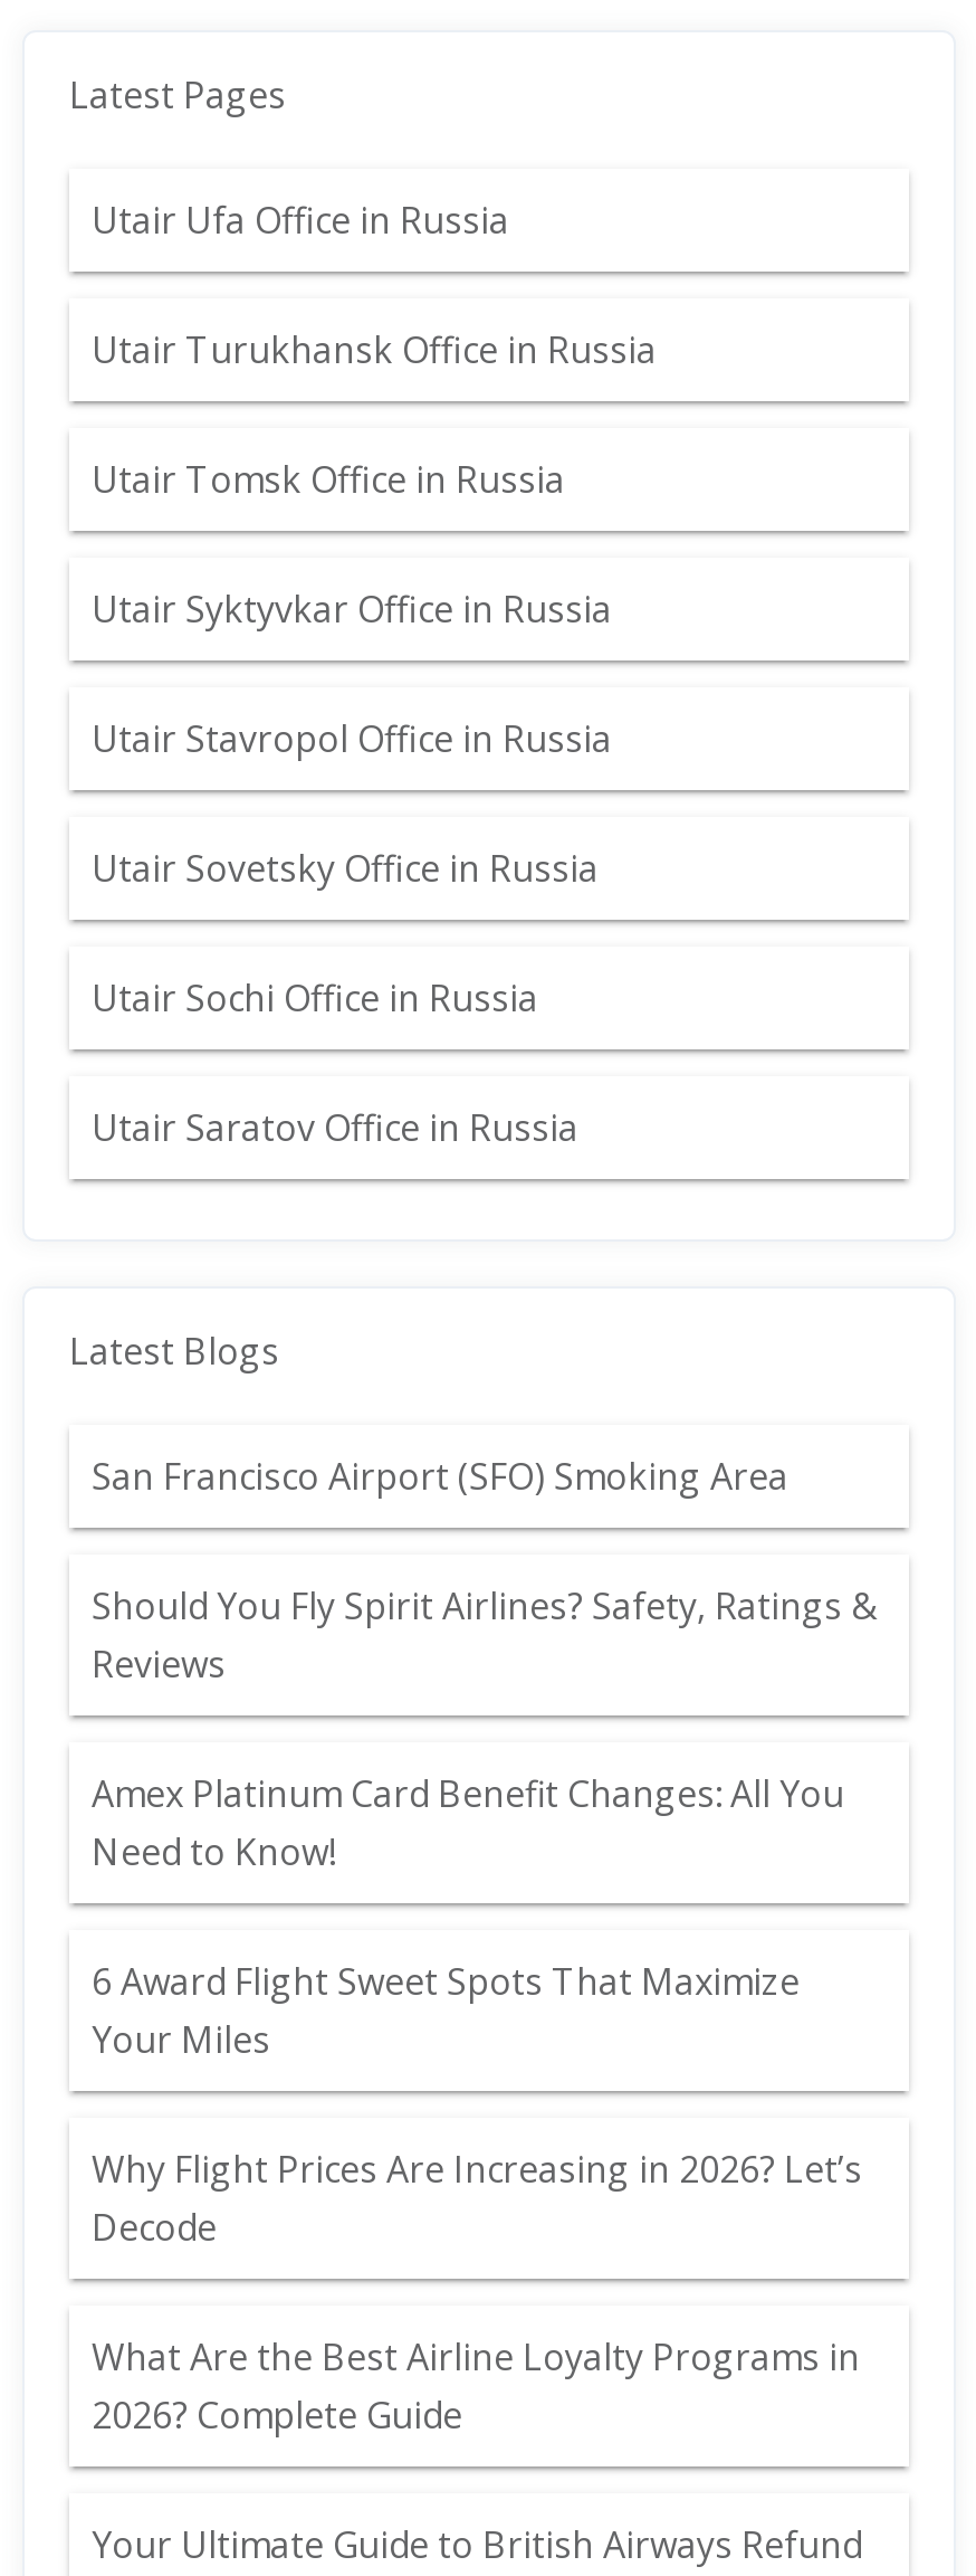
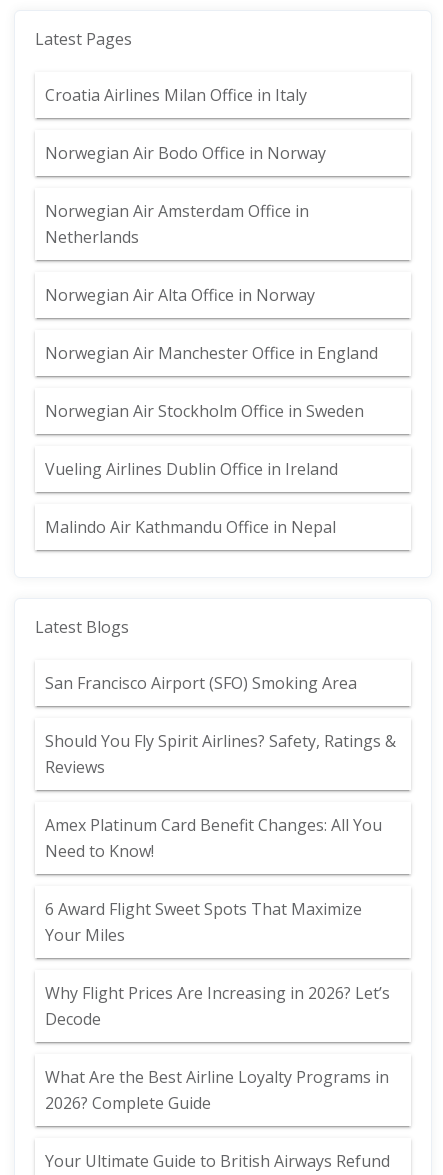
[92,196,509,245] Utair Ufa Office in Russia -> [45,84,307,106] Croatia Airlines Milan Office in Italy
[92,325,657,374] Utair Turukhansk Office in Russia -> [45,142,326,164] Norwegian Air Bodo Office in Norway
[92,455,565,504] Utair Tomsk Office in Russia -> [45,200,309,248] Norwegian Air Amsterdam Office in | Netherlands
[92,584,612,634] Utair Syktyvkar Office in Russia -> [45,284,315,306] Norwegian Air Alta Office in Norway
[92,714,612,763] Utair Stavropol Office in Russia -> [45,342,378,364] Norwegian Air Manchester Office in England
[92,844,599,893] Utair Sovetsky Office in Russia -> [45,400,364,422] Norwegian Air Stockholm Office in Sweden
[92,973,538,1023] Utair Sochi Office in Russia -> [45,458,338,480] Vueling Airlines Dublin Office in Ireland
[92,1103,578,1152] Utair Saratov Office in Russia -> [45,516,336,538] Malindo Air Kathmandu Office in Nepal

